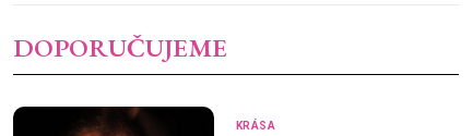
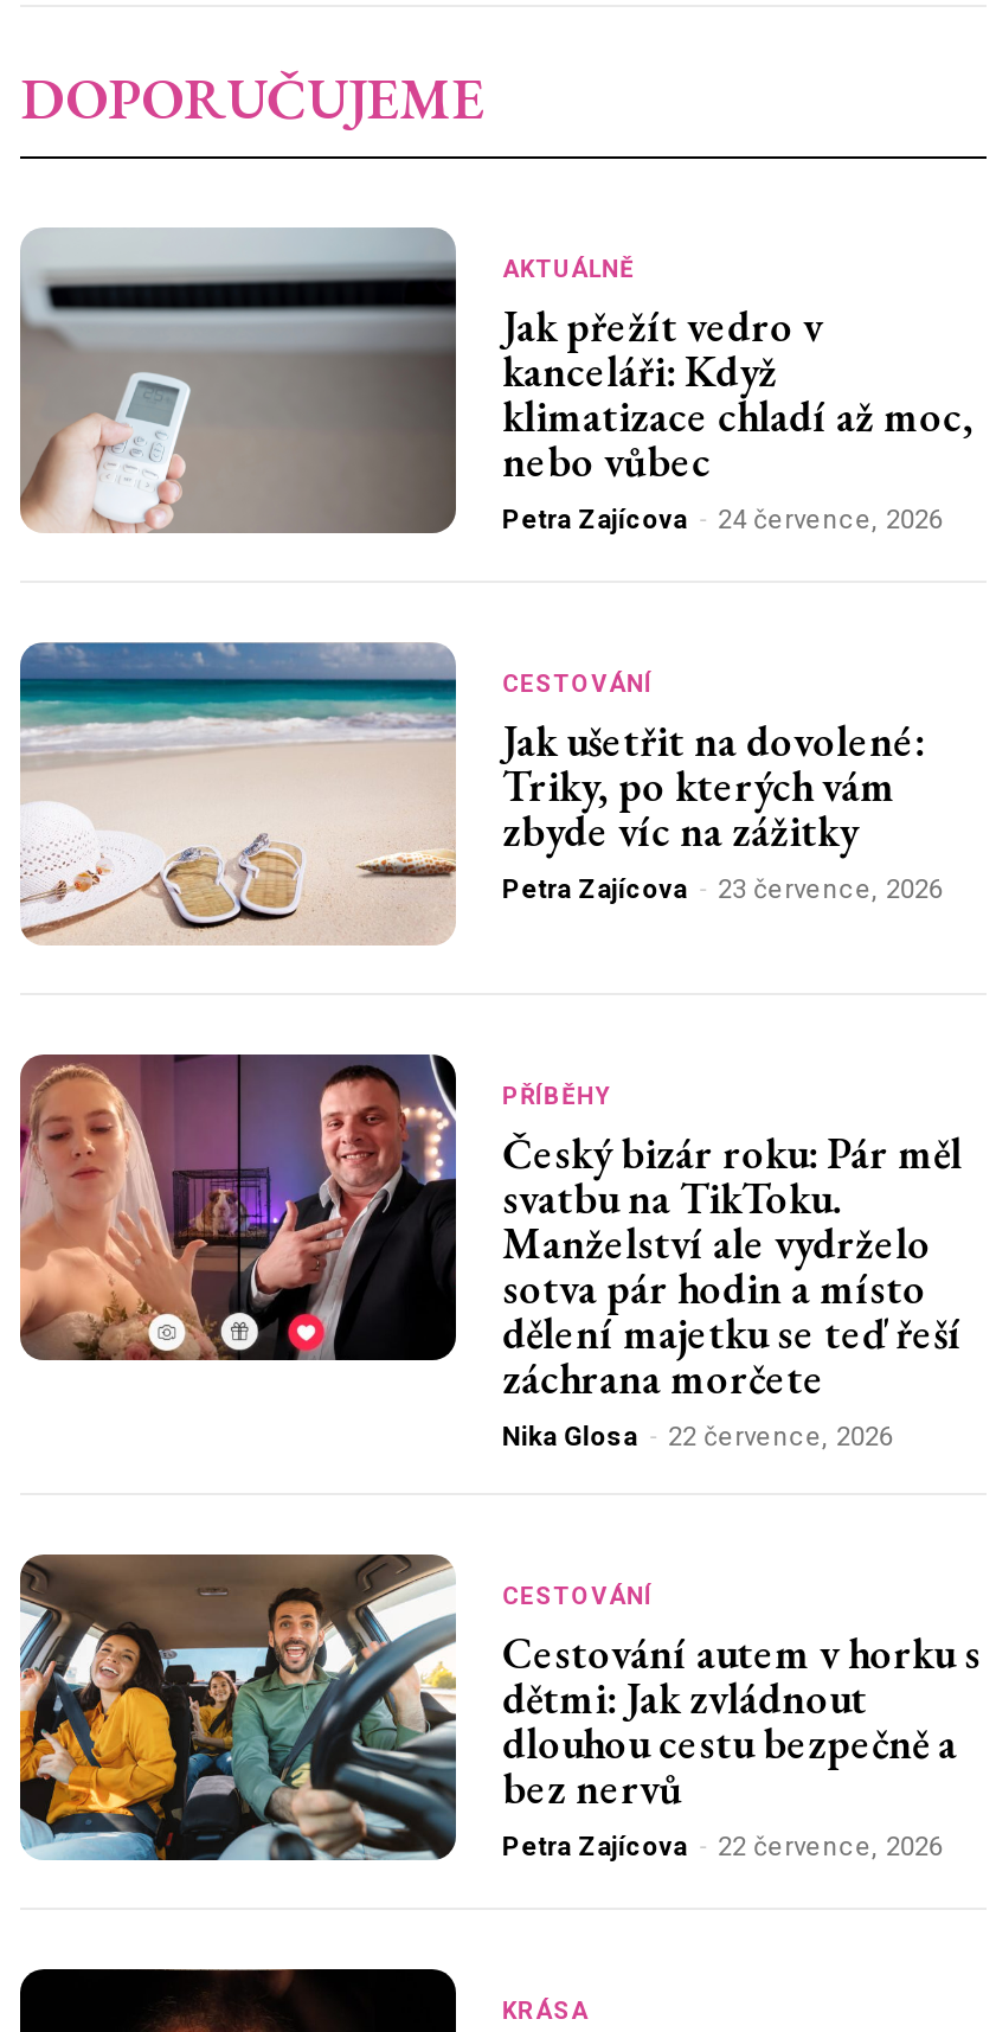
none -> [18,227,974,536] [image] | AKTUÁLNĚ | Jak přežít vedro v | kanceláři: Když | klimatizace chladí až moc, | nebo vůbec | Petra Zajícova - 24 července, 2026
none -> [18,640,943,946] [image] | CESTOVÁNÍ | Jak ušetřit na dovolené: | Triky, po kterých vám | zbyde víc na zážitky | Petra Zajícova - 23 července, 2026
none -> [18,1052,962,1454] [image] | PŘÍBĚHY | Český bizár roku: Pár měl | svatbu na TikToku. | Manželství ale vydrželo | sotva pár hodin a místo | dělení majetku se teď řeší | záchrana morčete | Nika Glosa - 22 července, 2026
none -> [18,1552,981,1865] [image] | CESTOVÁNÍ | Cestování autem v horku s | dětmi: Jak zvládnout | dlouhou cestu bezpečně a | bez nervů | Petra Zajícova - 22 července, 2026

